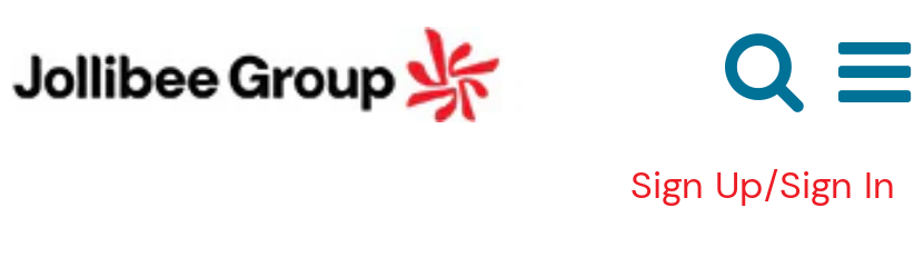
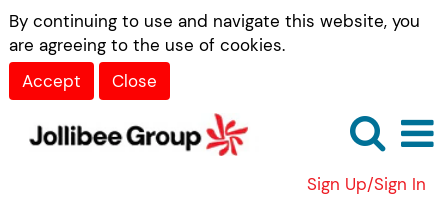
none -> [9,10,420,92] By continuing to use and navigate this website, you | are agreeing to the use of cookies. | Accept | Close

